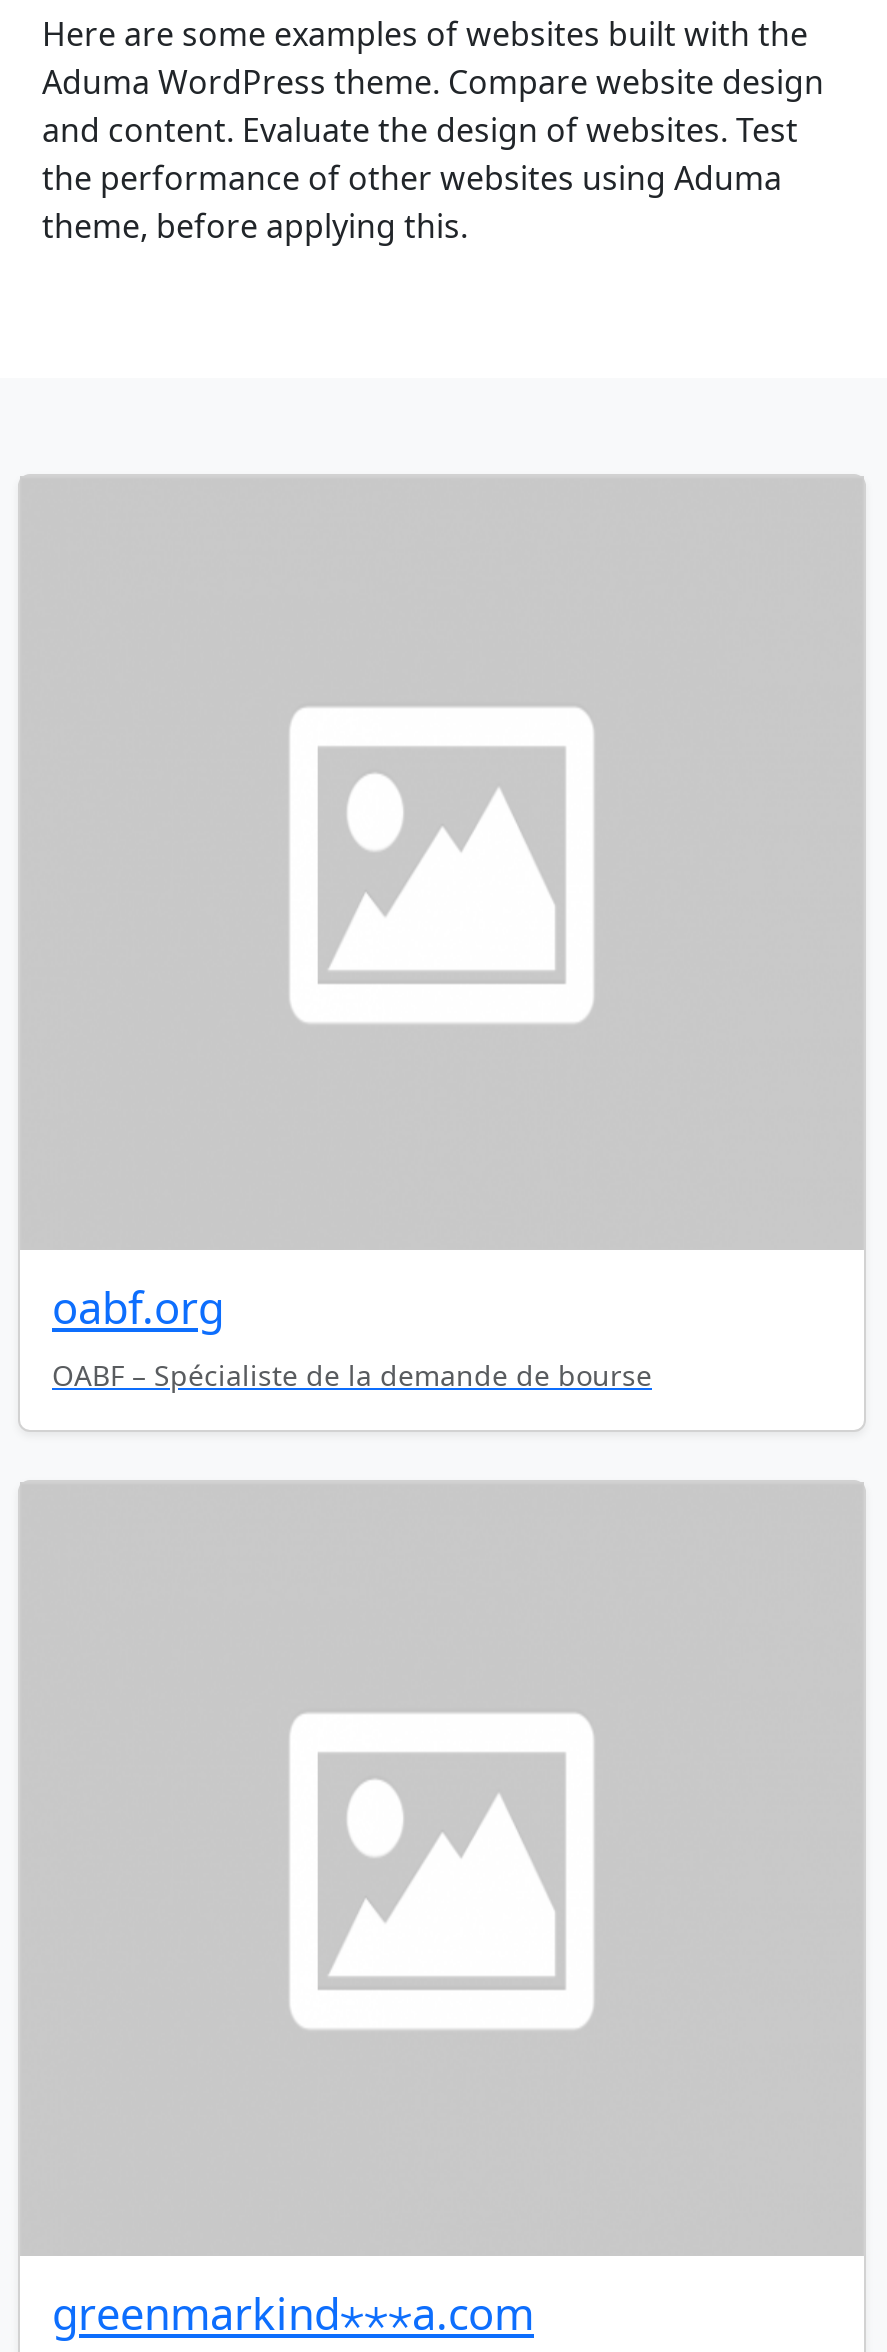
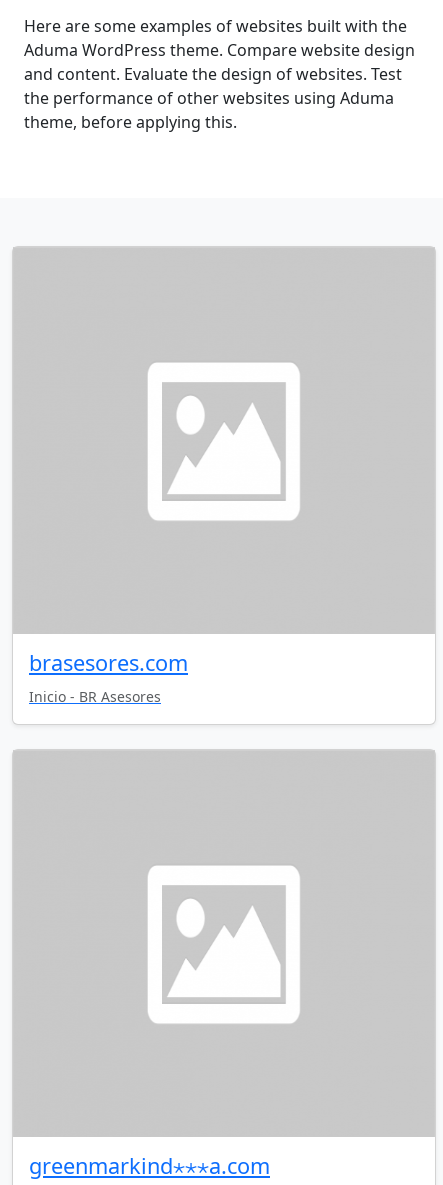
[52,1278,652,1394] oabf.org | OABF – Spécialiste de la demande de bourse -> [29,648,188,706] brasesores.com | Inicio - BR Asesores

